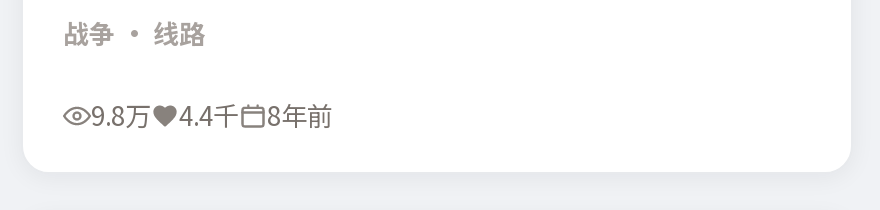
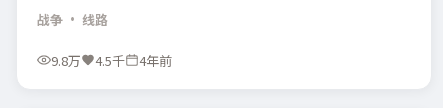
[179,97,239,135] 4.4千 -> [95,50,125,69] 4.5千
[267,97,333,135] 8年前 -> [139,50,172,69] 4年前

